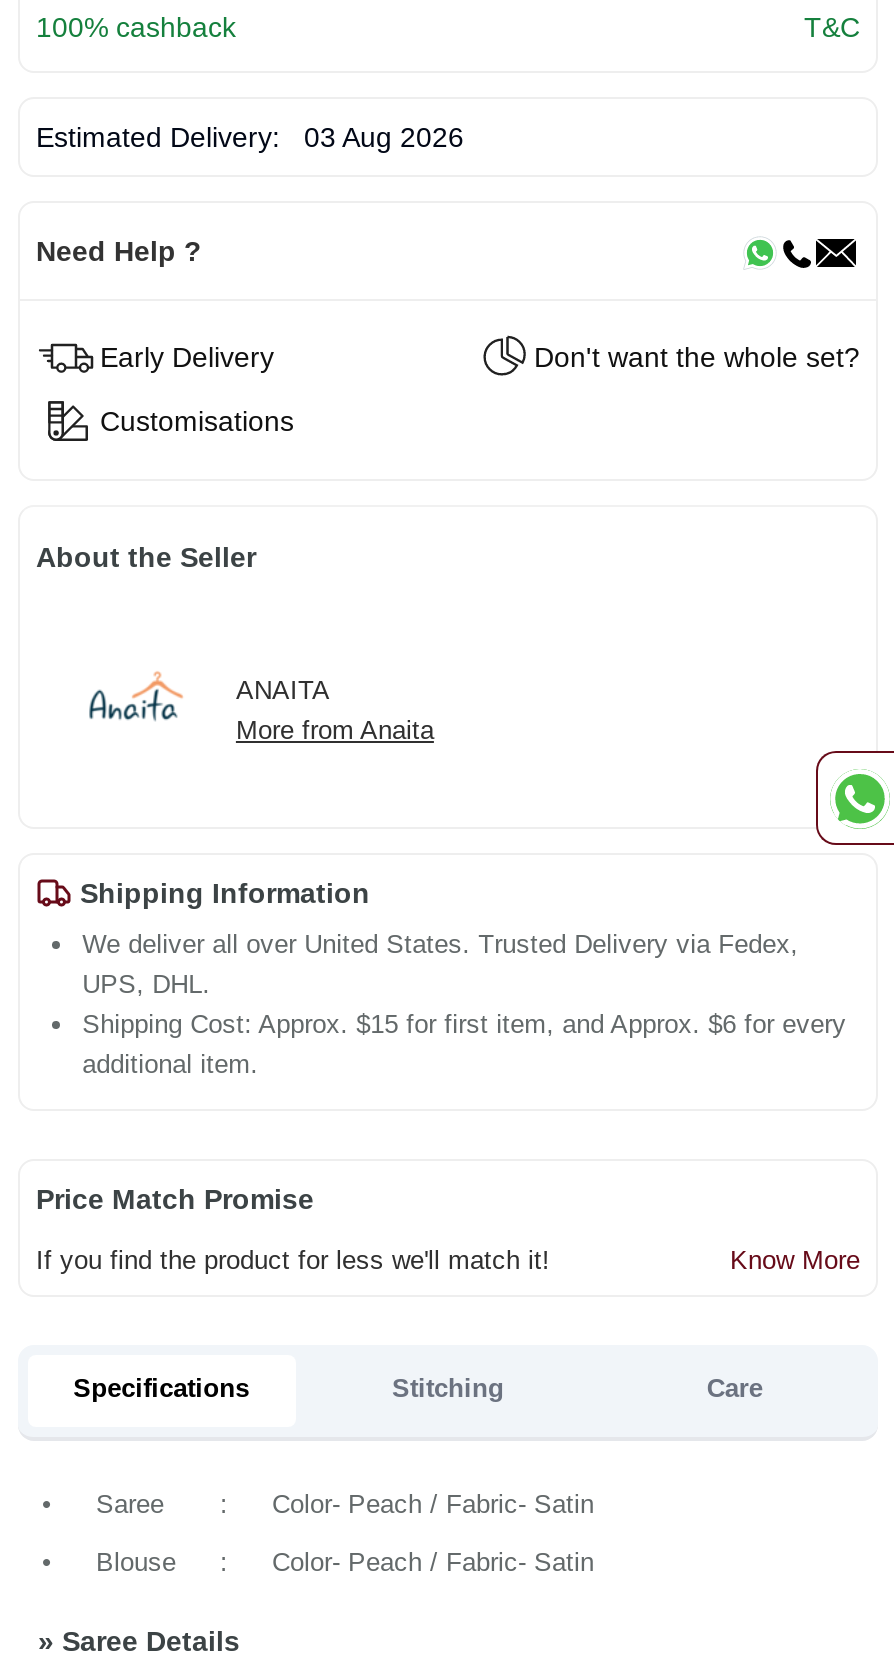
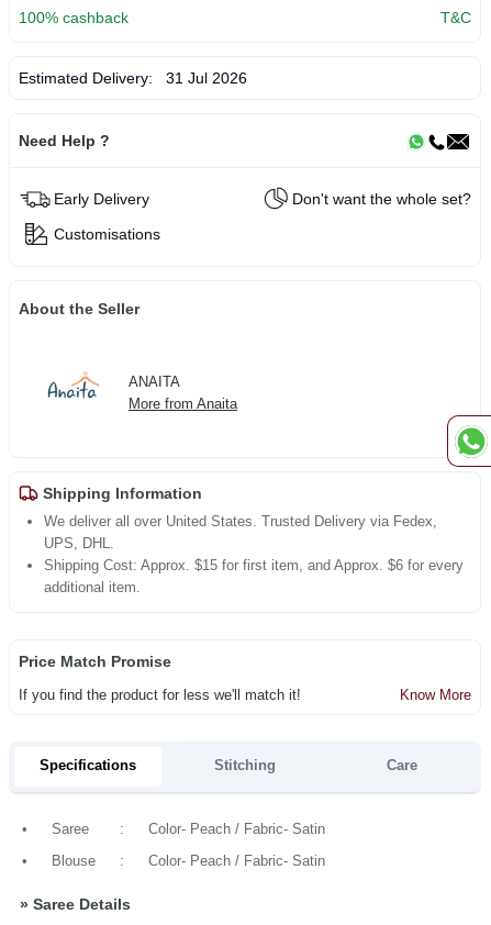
[36,121,464,153] Estimated Delivery: 03 Aug 2026 -> [19,69,247,87] Estimated Delivery: 31 Jul 2026

